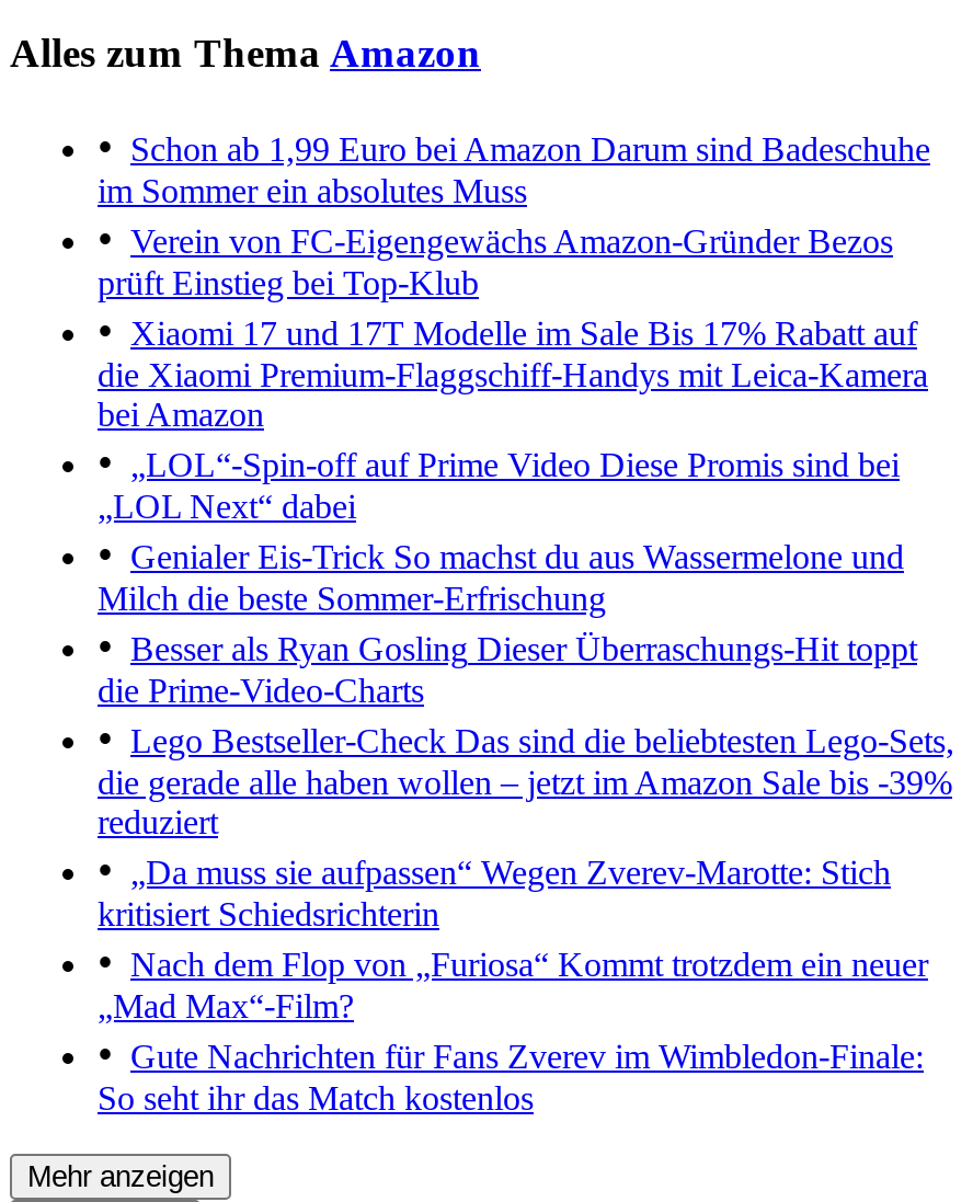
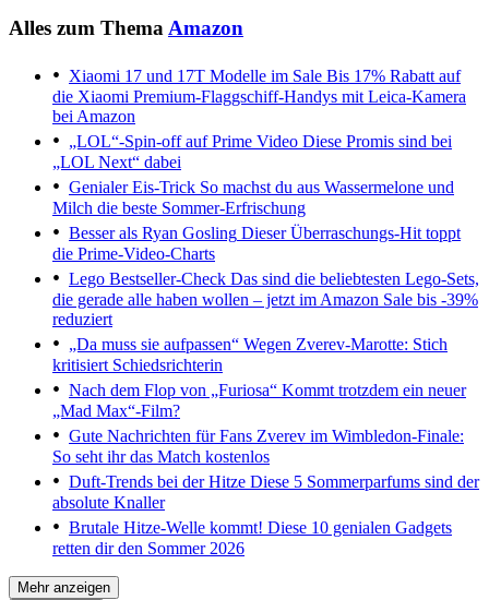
[98,130,930,301] Schon ab 1,99 Euro bei Amazon Darum sind Badeschuhe | im Sommer ein absolutes Muss | Verein von FC-Eigengewächs Amazon-Gründer Bezos | prüft Einstieg bei Top-Klub -> none
moved [98,314,954,1116] -> [52,66,479,466]: Xiaomi 17 und 17T Modelle im Sale Bis 17% Rabatt auf | die Xiaomi Premium-Flaggschiff-Handys mit Leica-Kamera | bei Amazon | ... | Gute Nachrichten für Fans Zverev im Wimbledon-Finale: | So seht ihr das Match kostenlos
none -> [52,472,479,557] Duft-Trends bei der Hitze Diese 5 Sommerparfums sind der | absolute Knaller | Brutale Hitze-Welle kommt! Diese 10 genialen Gadgets | retten dir den Sommer 2026

